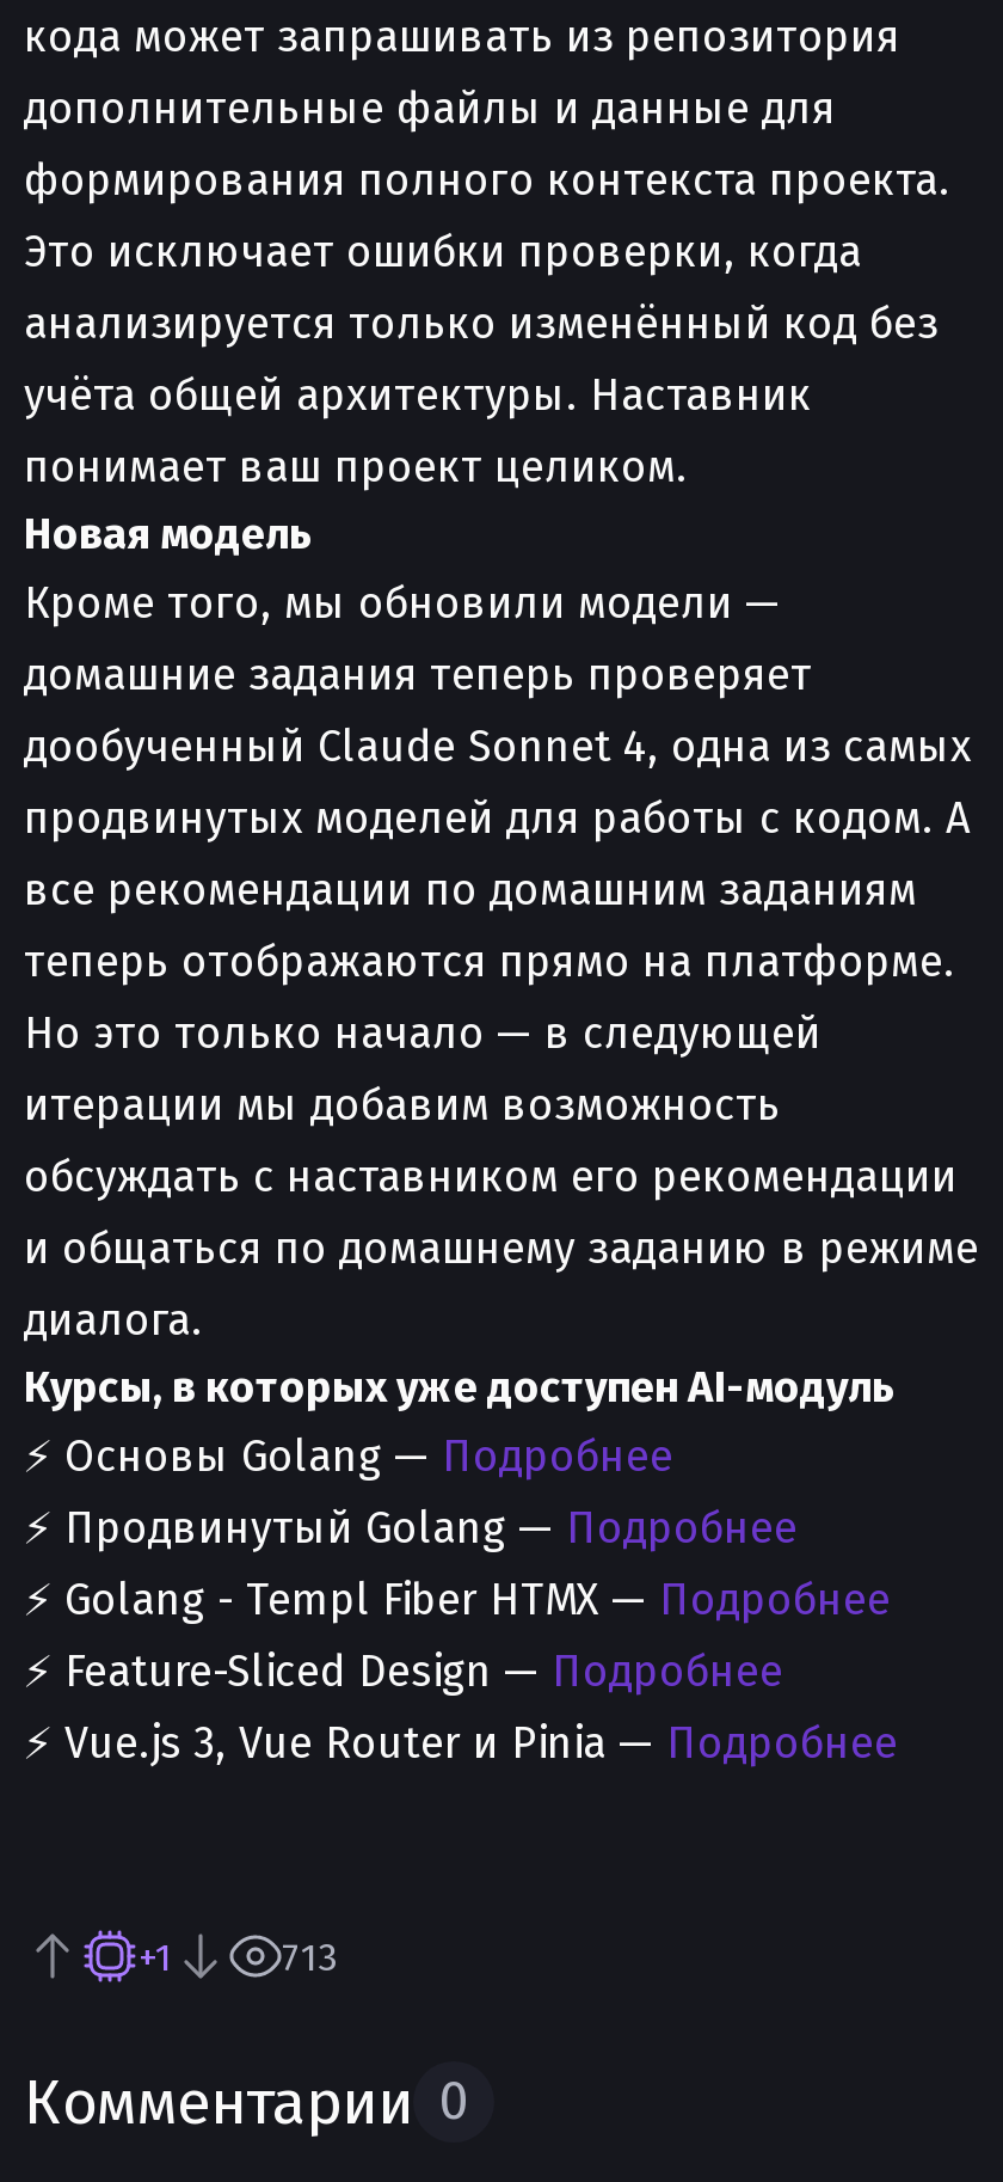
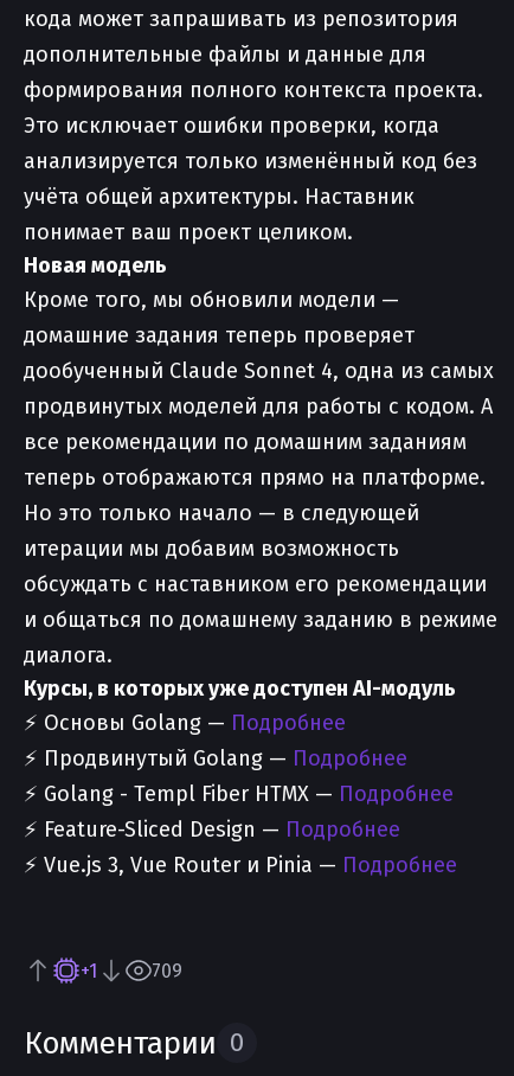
[282,1933,337,1979] 713 -> [152,959,182,982] 709

